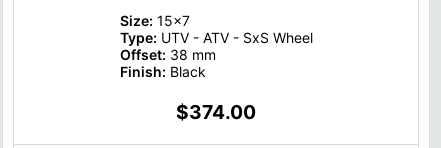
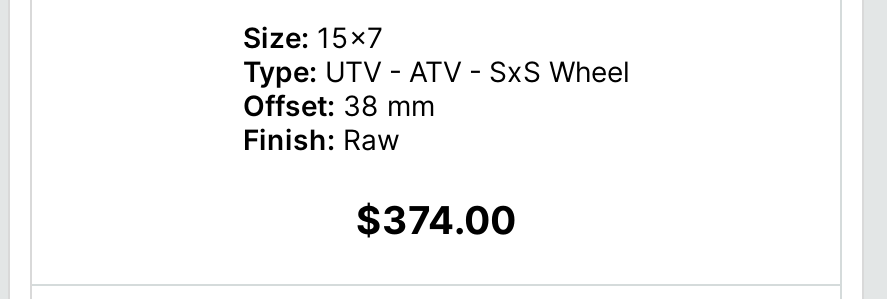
[119,63,205,80] Finish: Black -> [243,122,399,156] Finish: Raw

